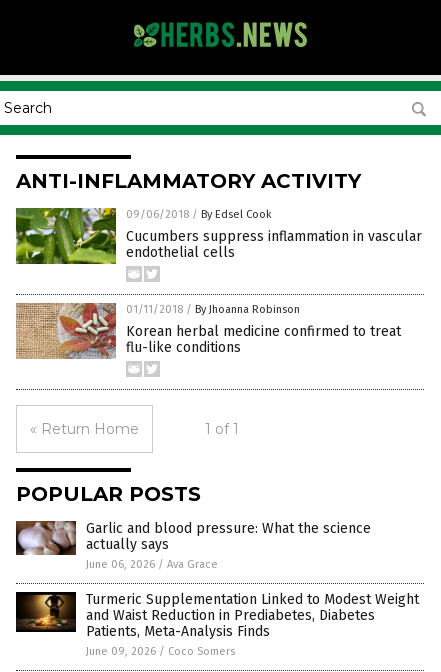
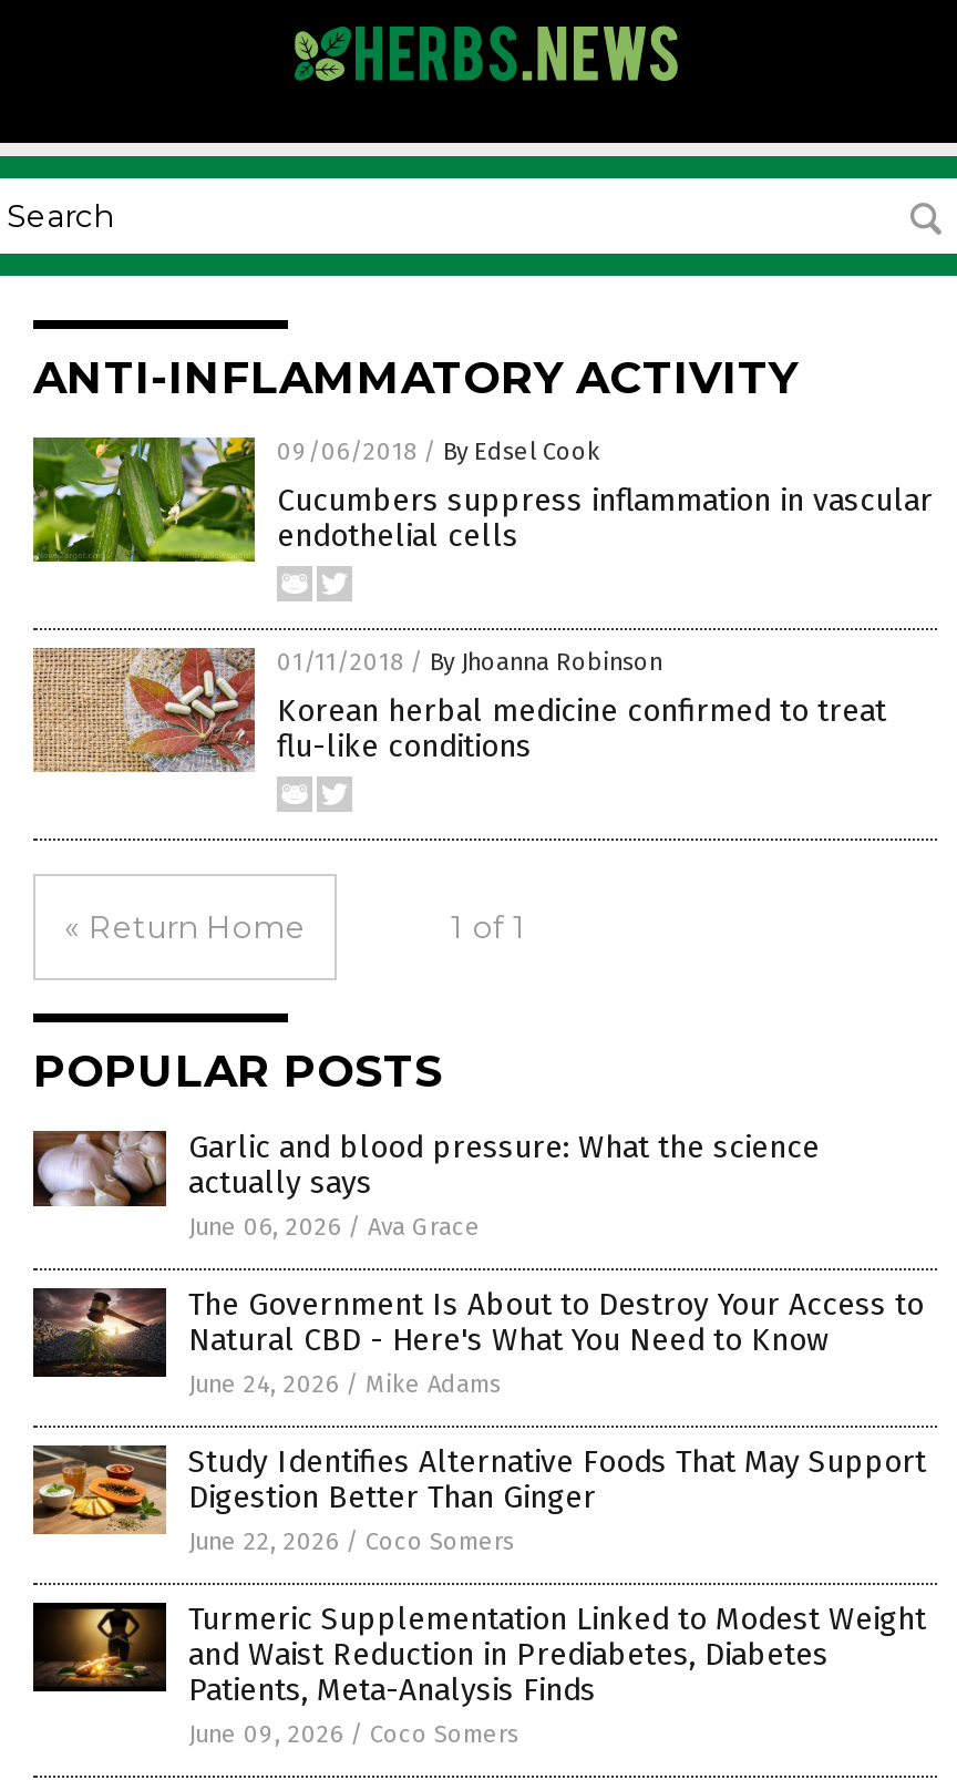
none -> [33,1286,926,1556] [image] | The Government Is About to Destroy Your Access to | Natural CBD - Here's What You Need to Know | June 24, 2026 / Mike Adams | Study Identifies Alternative Foods That May Support | Digestion Better Than Ginger | June 22, 2026 / Coco Somers
none -> [33,1445,157,1536] [image]

